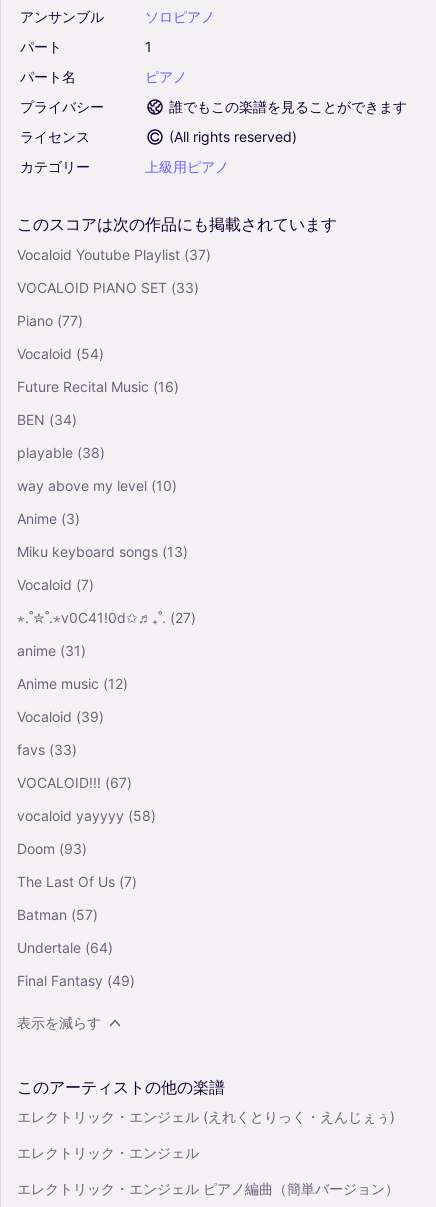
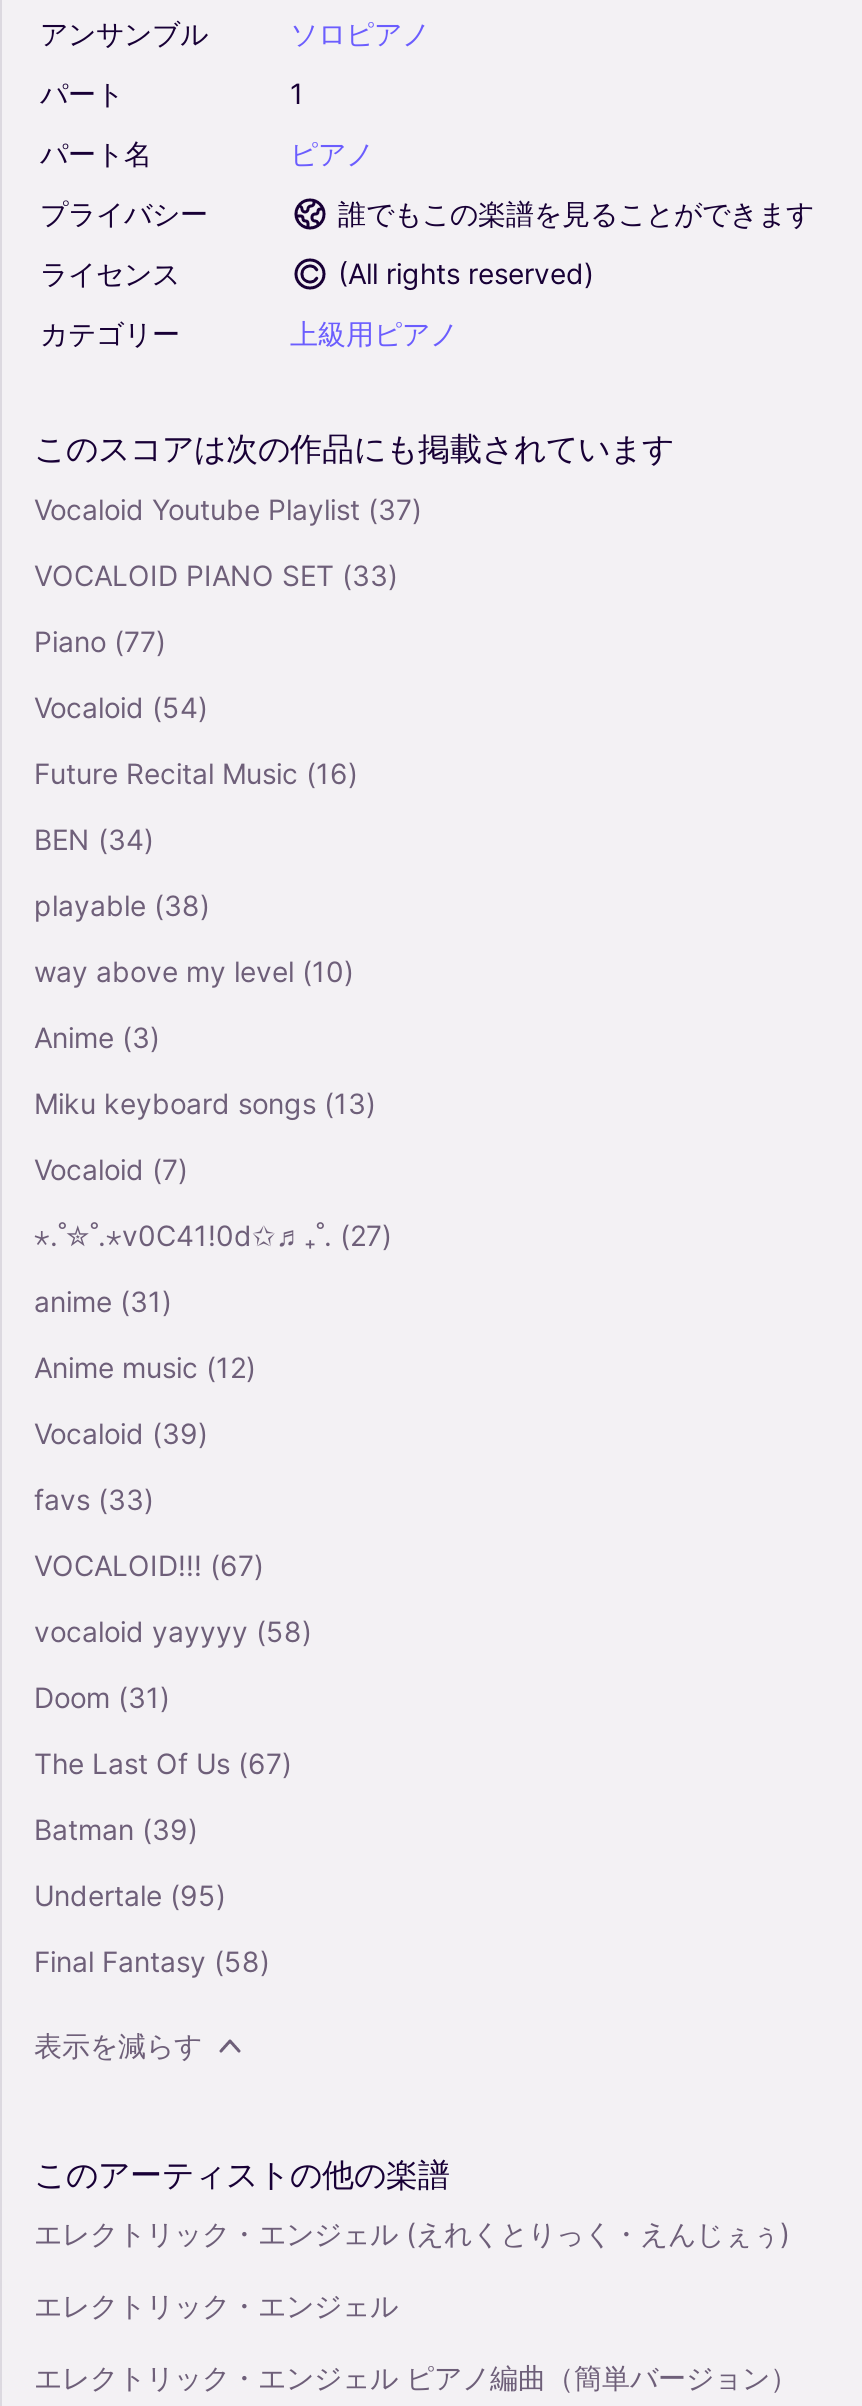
[17,840,87,857] Doom (93) -> [34,1680,170,1714] Doom (31)
[17,873,137,890] The Last Of Us (7) -> [34,1746,292,1780] The Last Of Us (67)
[17,906,98,923] Batman (57) -> [34,1812,198,1846] Batman (39)
[17,939,113,956] Undertale (64) -> [34,1878,226,1912] Undertale (95)
[17,972,135,989] Final Fantasy (49) -> [34,1944,270,1978] Final Fantasy (58)

